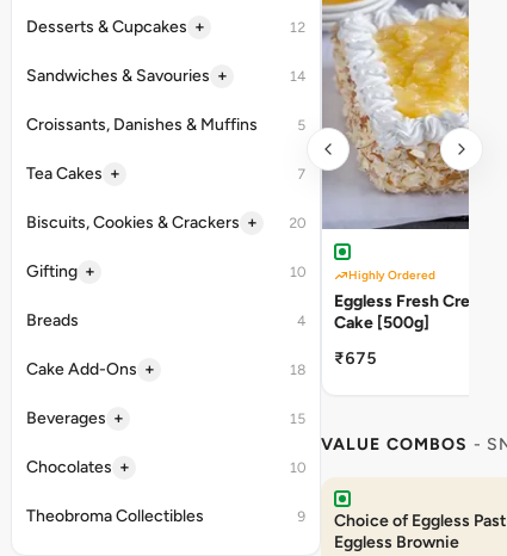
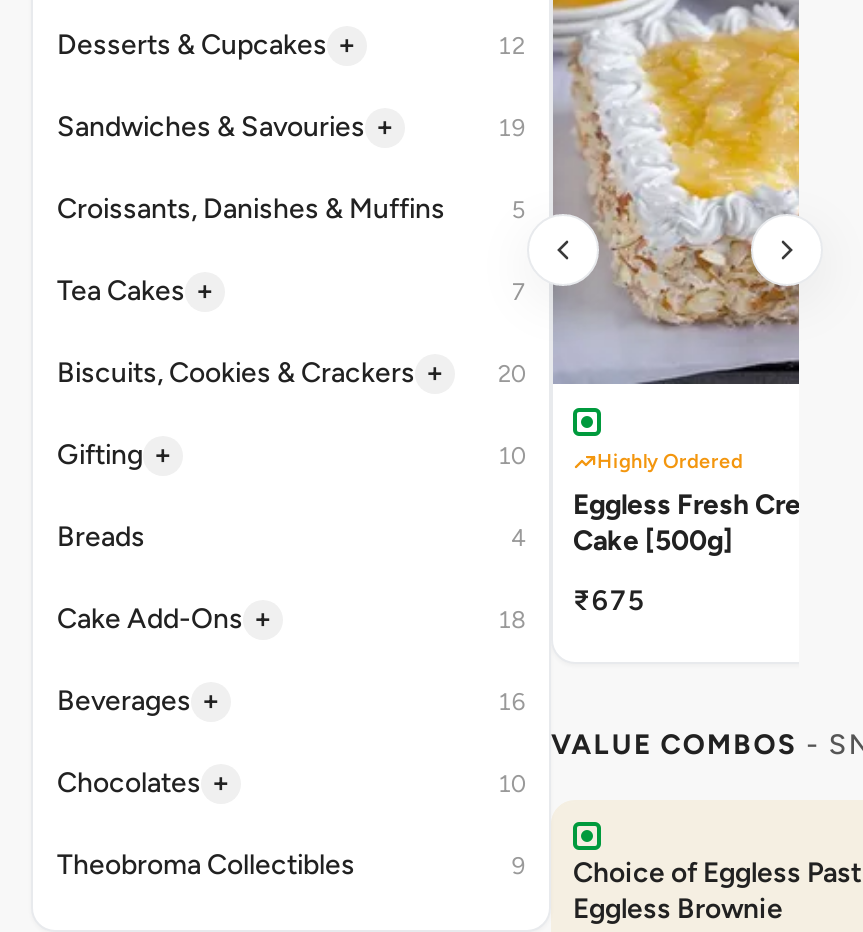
[289,67,305,84] 14 -> [497,113,525,141] 19
[289,410,305,427] 15 -> [497,687,525,715] 16

